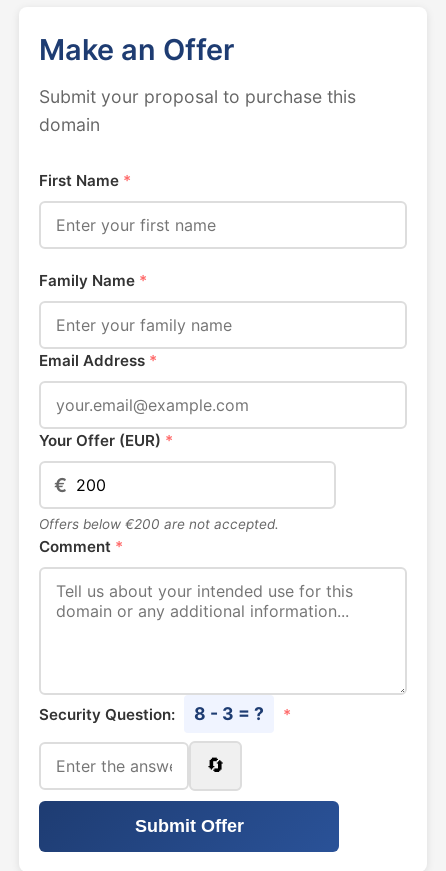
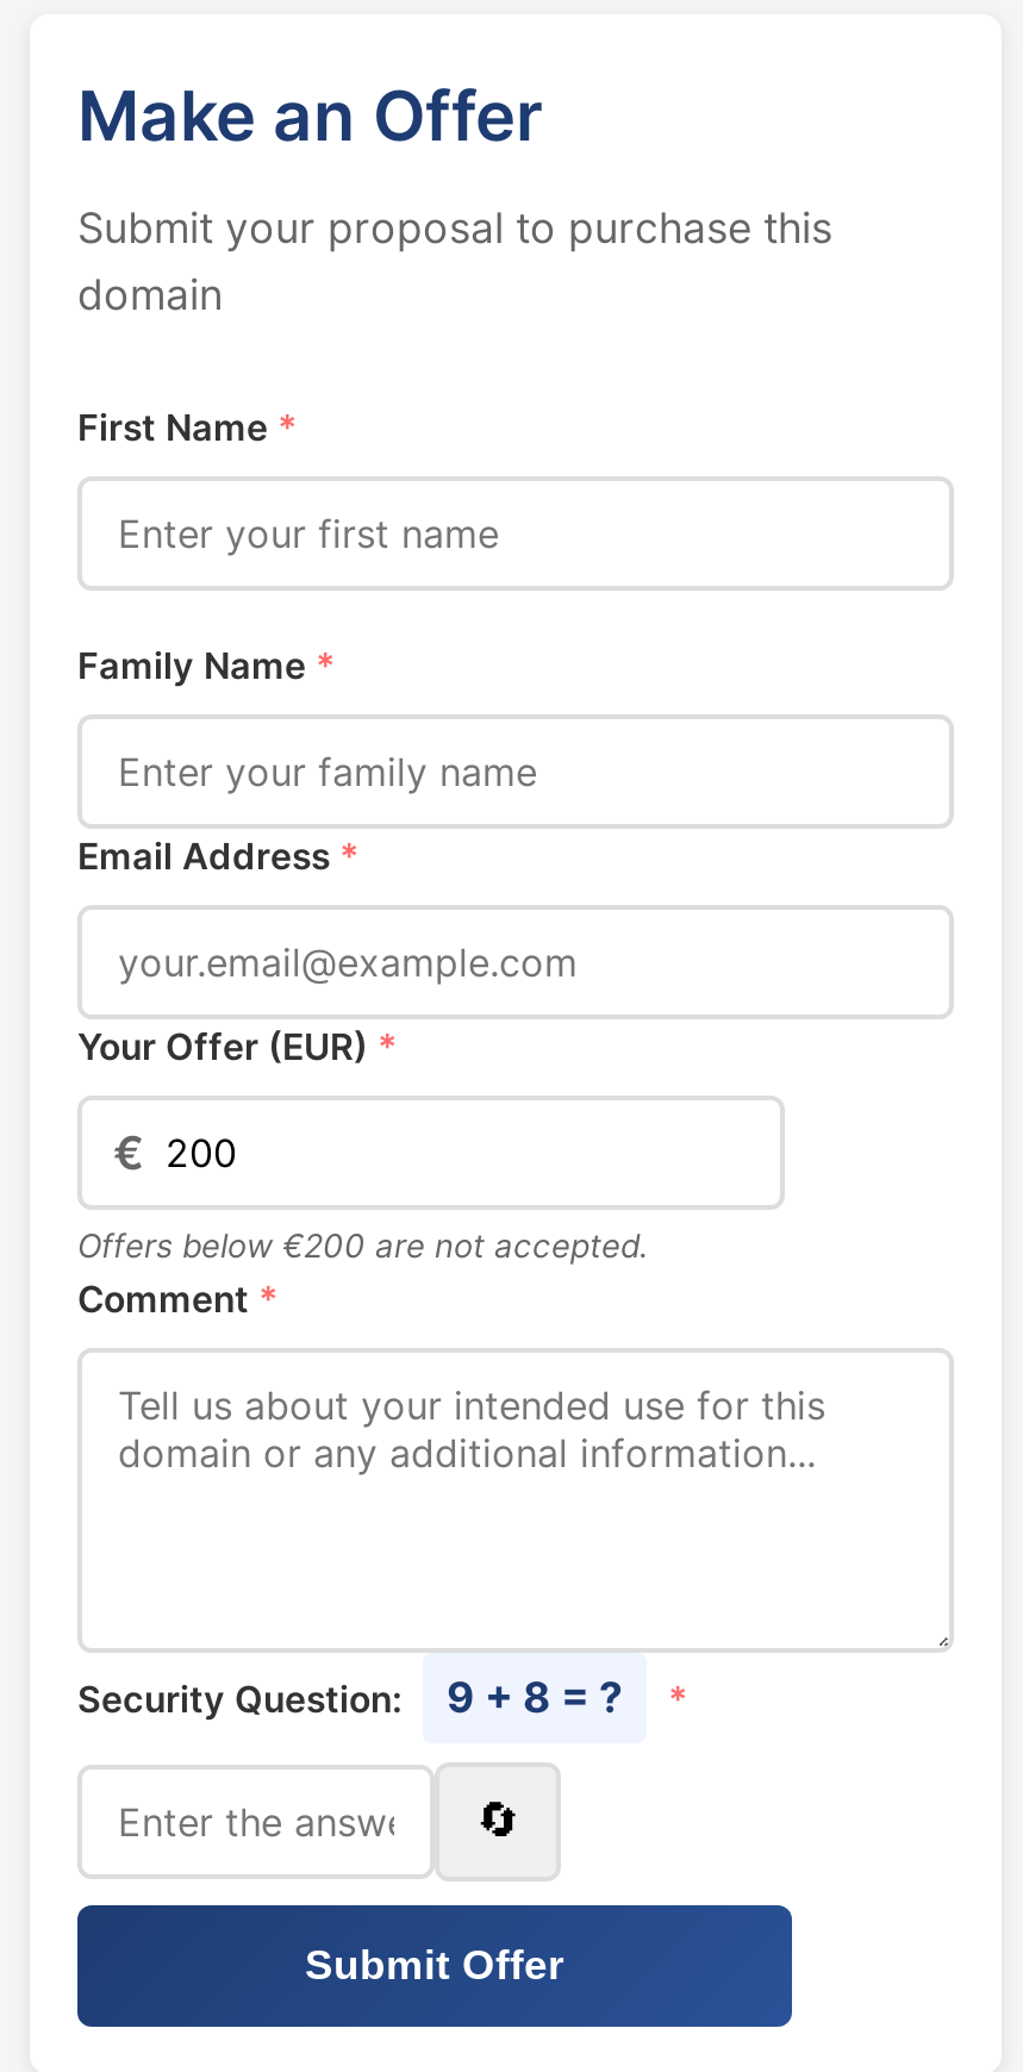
[194,703,264,724] 8 - 3 = ? -> [447,1672,623,1722] 9 + 8 = ?

